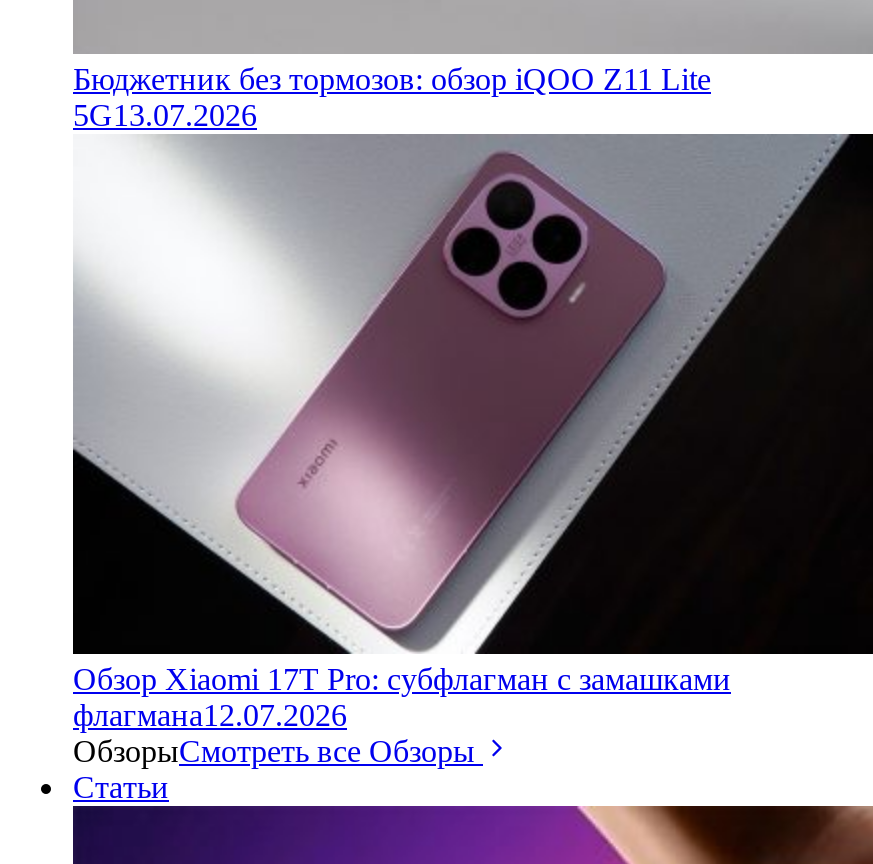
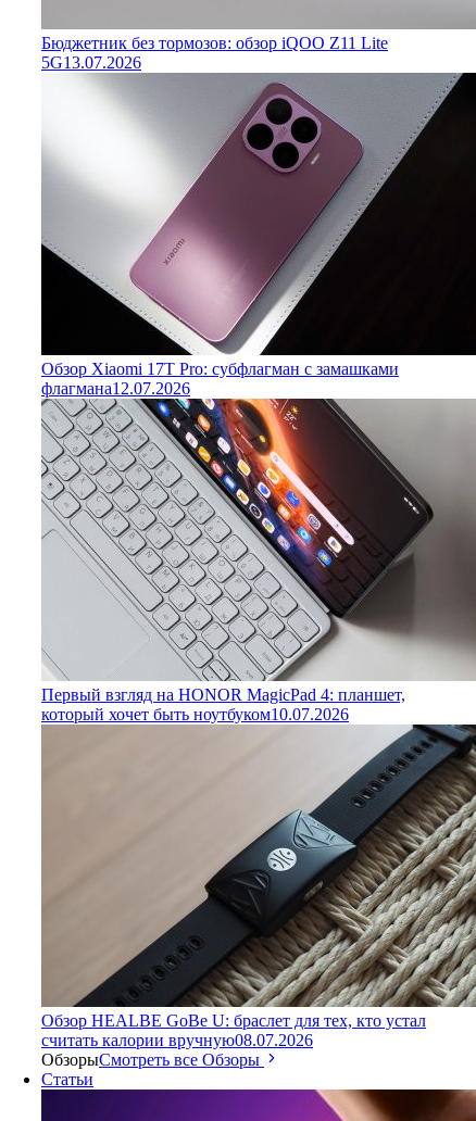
none -> [41,398,473,724] [image] | Первый взгляд на HONOR MagicPad 4: планшет, | который хочет быть ноутбуком 10.07.2026
none -> [41,725,473,1049] [image] | Обзор HEALBE GoBe U: браслет для тех, кто устал | считать калории вручную08.07.2026

